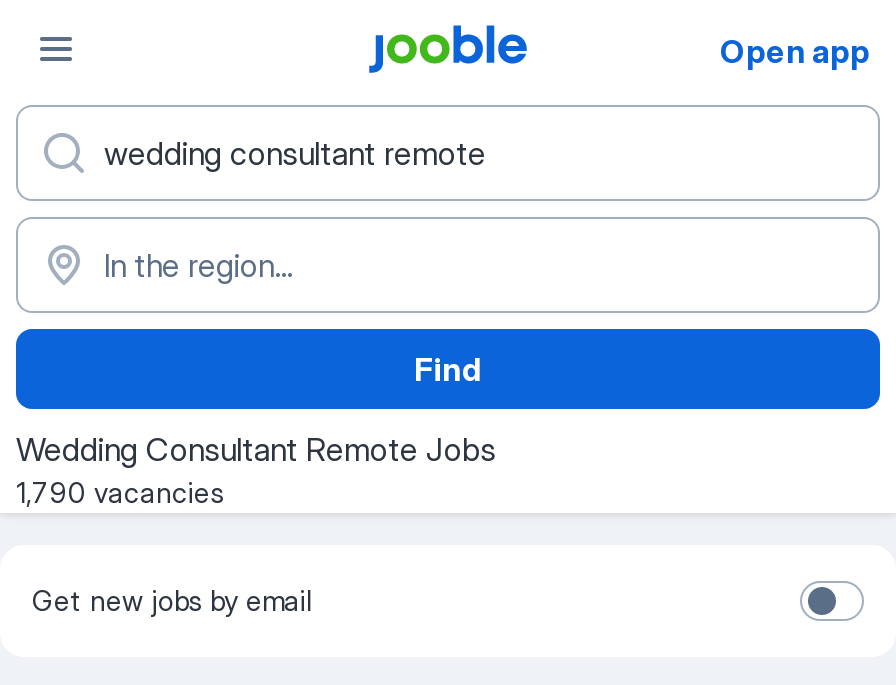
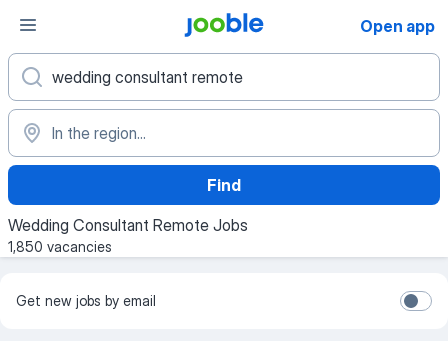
[16,475,224,509] 1,790 vacancies -> [8,238,112,255] 1,850 vacancies

